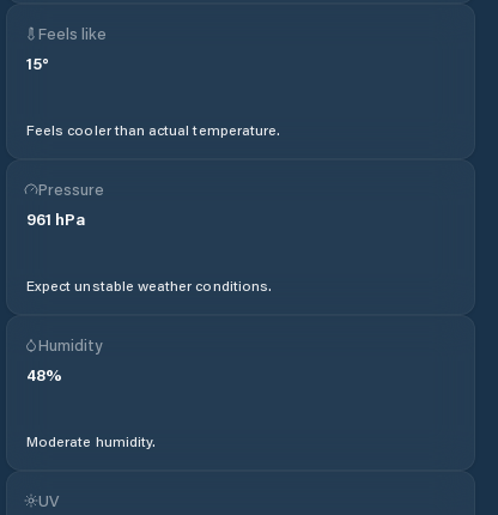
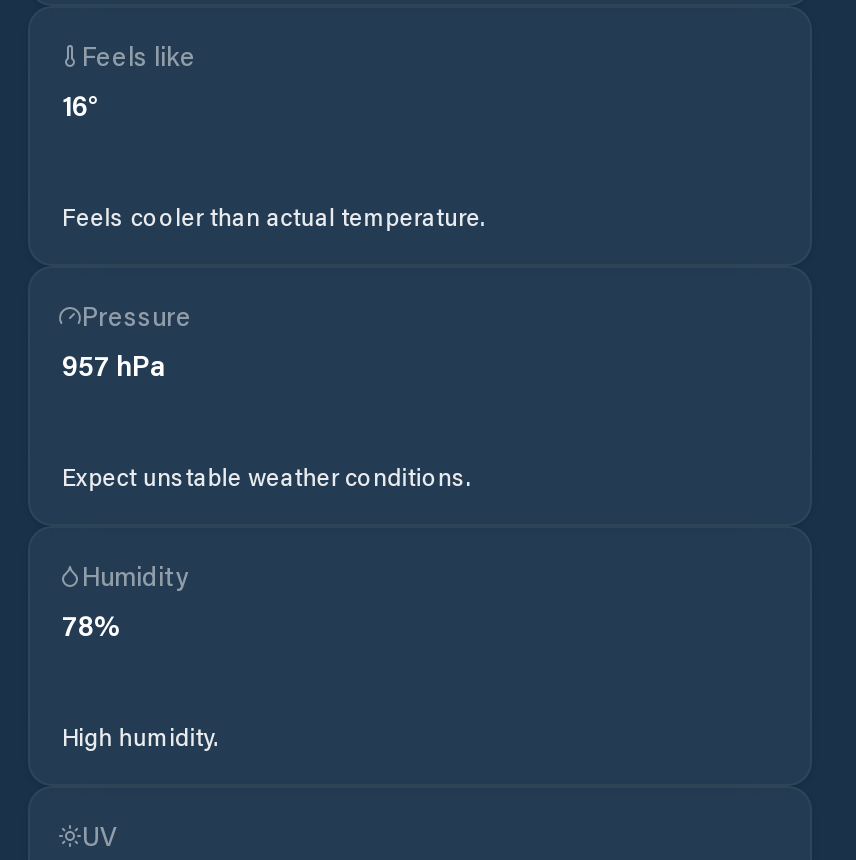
[26,51,49,74] 15° -> [62,86,100,124] 16°
[26,207,85,230] 961 hPa -> [62,346,166,384] 957 hPa
[26,363,62,386] 48% -> [62,606,122,644] 78%
[26,431,156,450] Moderate humidity. -> [62,720,220,752] High humidity.

